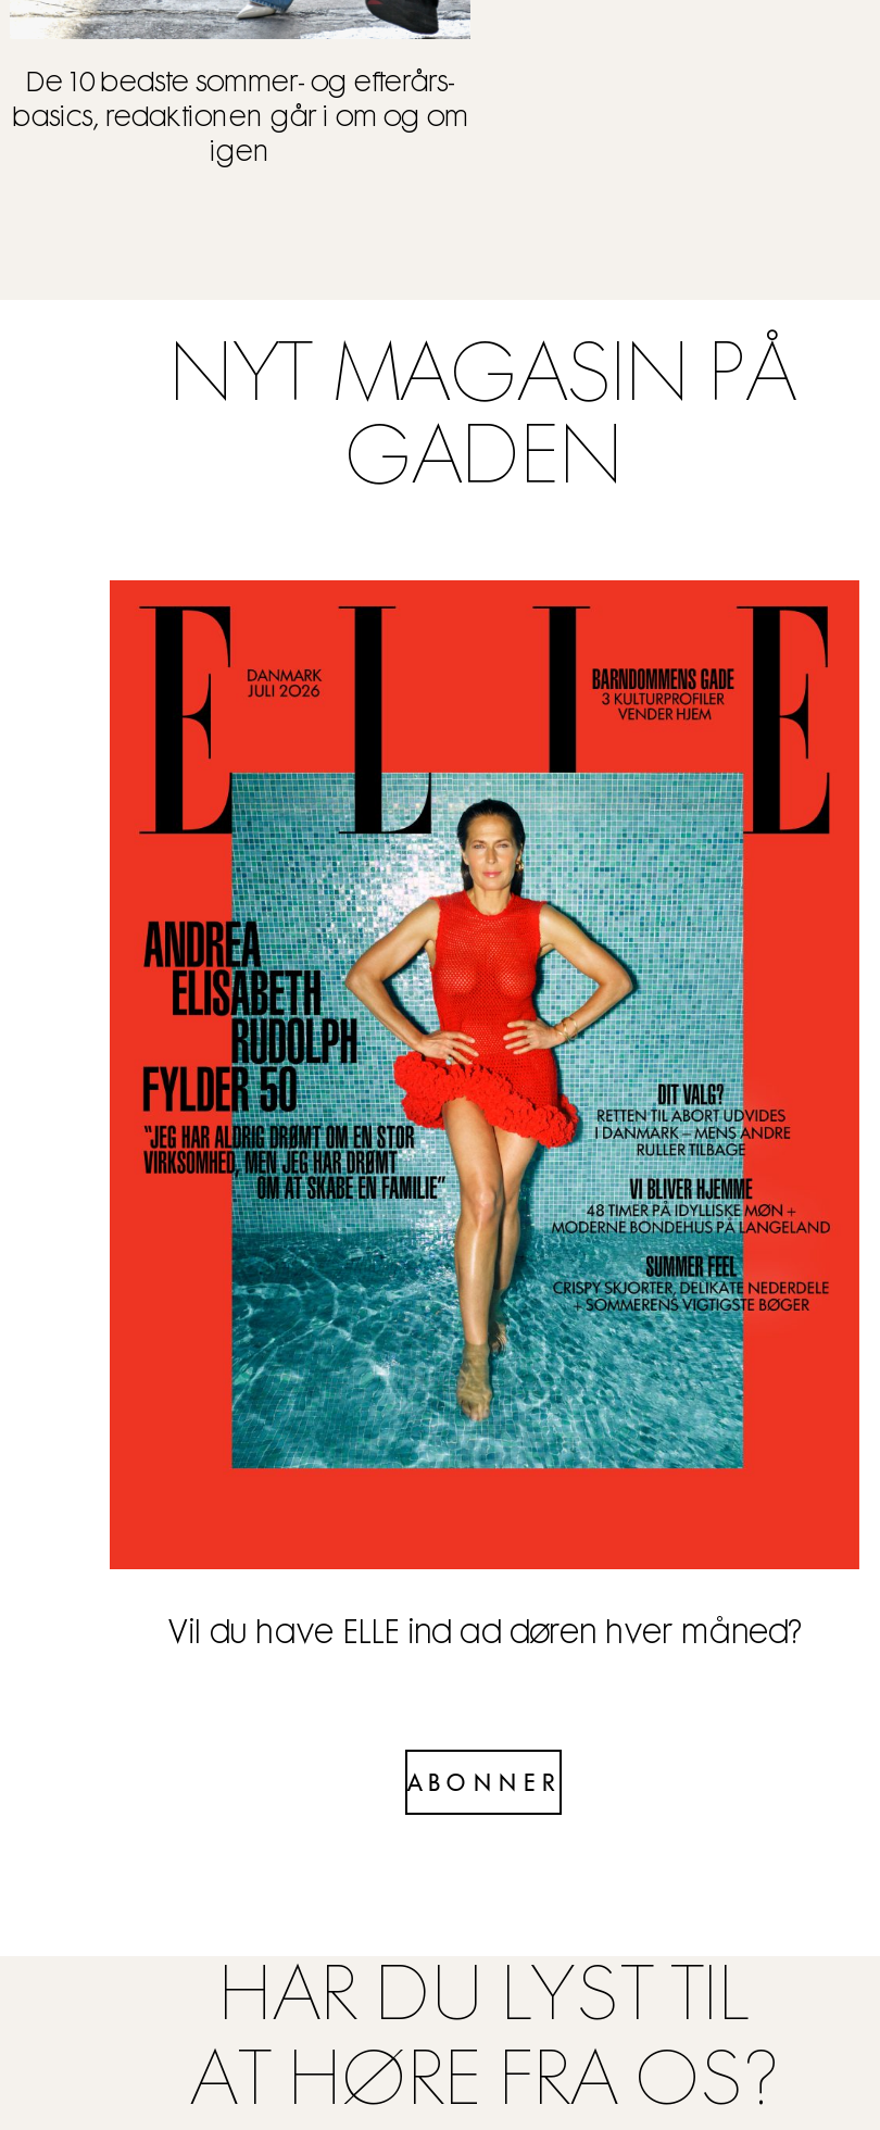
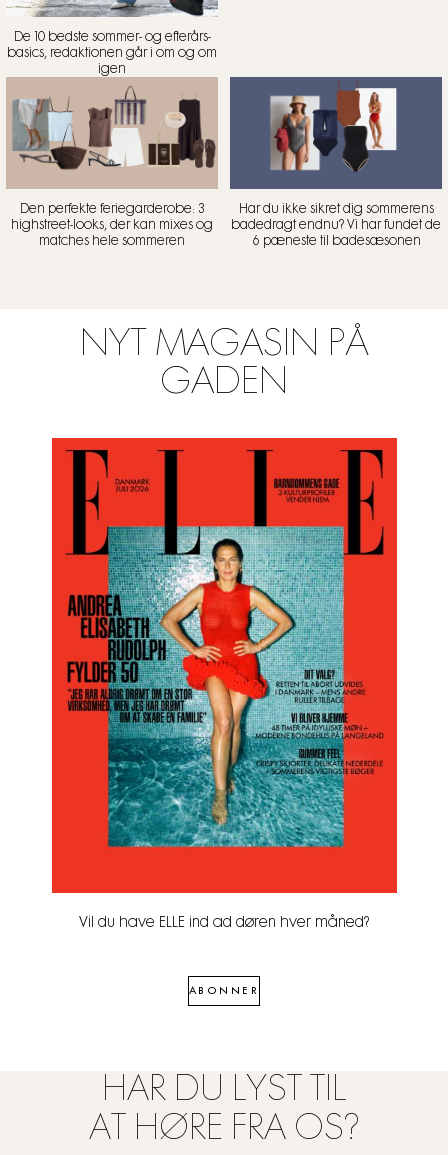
none -> [6,77,218,246] [image] | Den perfekte feriegarderobe: 3 | highstreet-looks, der kan mixes og | matches hele sommeren
none -> [229,76,443,246] [image] | Har du ikke sikret dig sommerens | badedragt endnu? Vi har fundet de | 6 pæneste til badesæsonen

